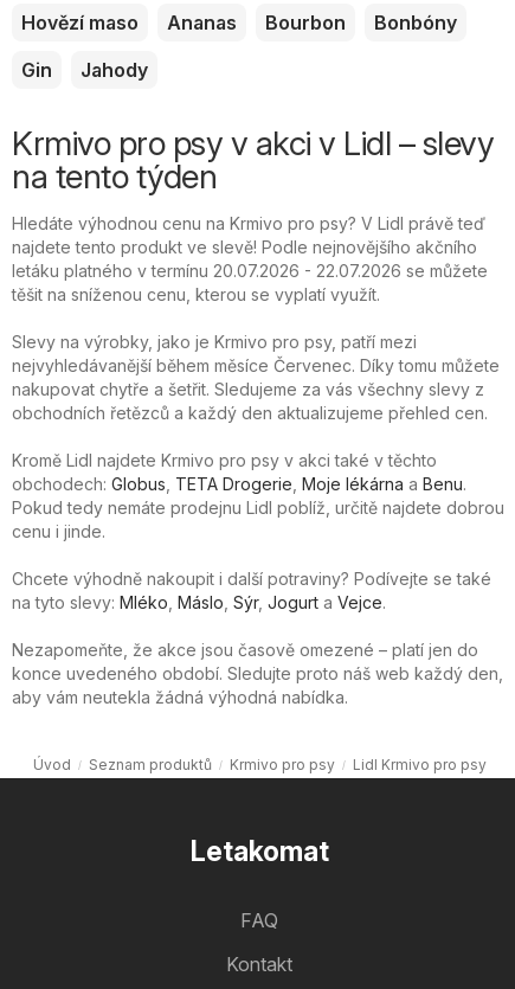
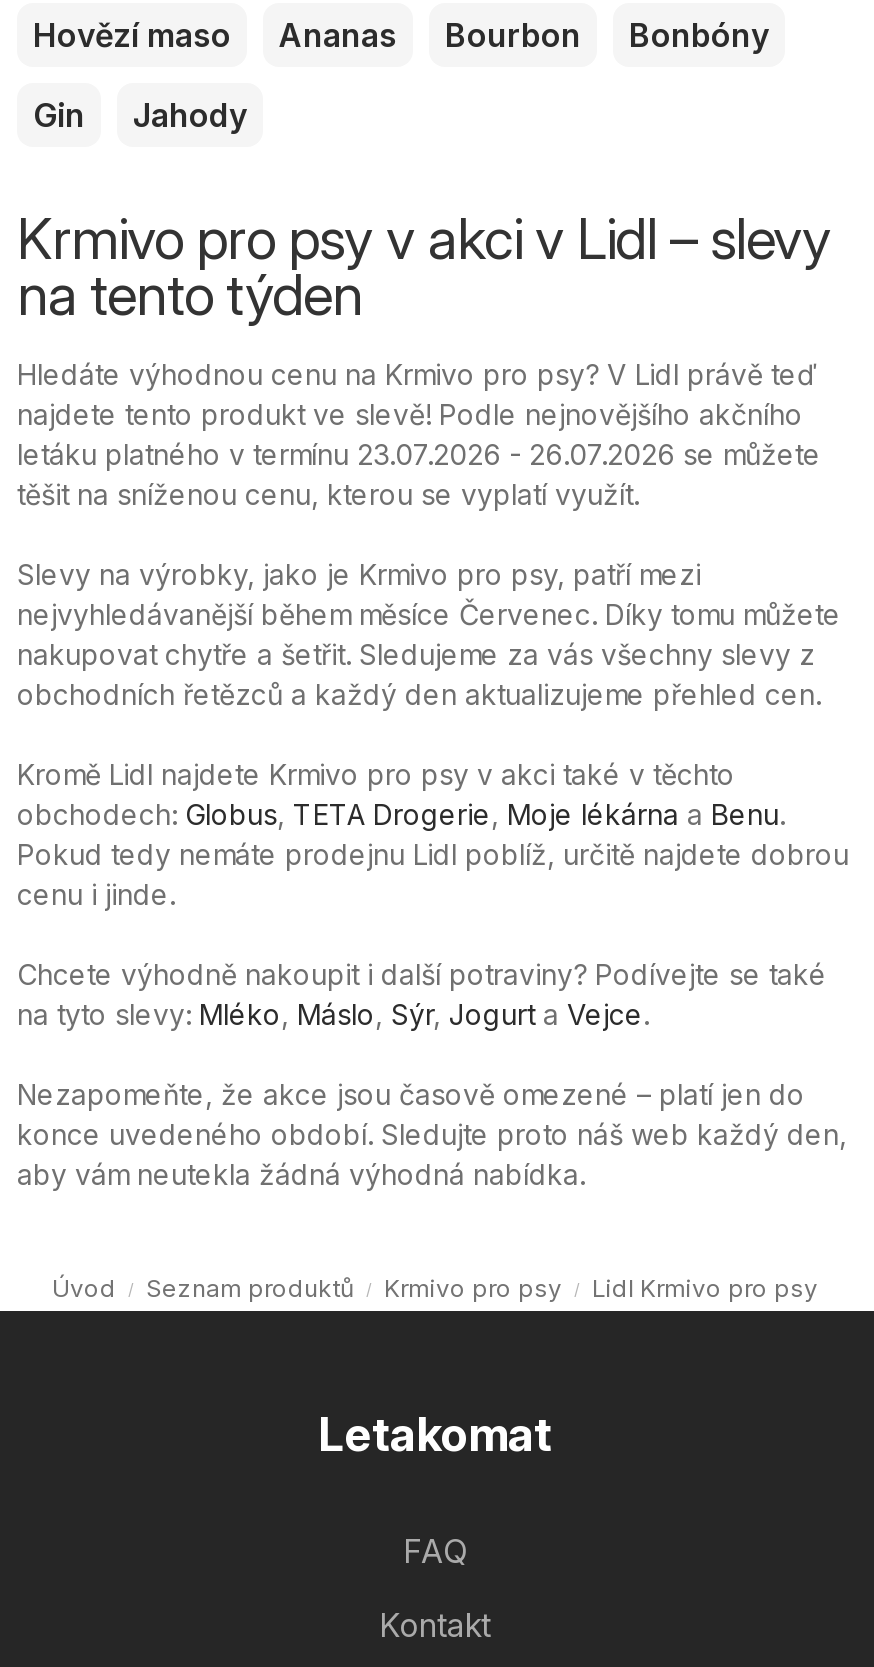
[12,260,488,280] letáku platného v termínu 20.07.2026 - 22.07.2026 se můžete -> [17,437,821,471] letáku platného v termínu 23.07.2026 - 26.07.2026 se můžete

